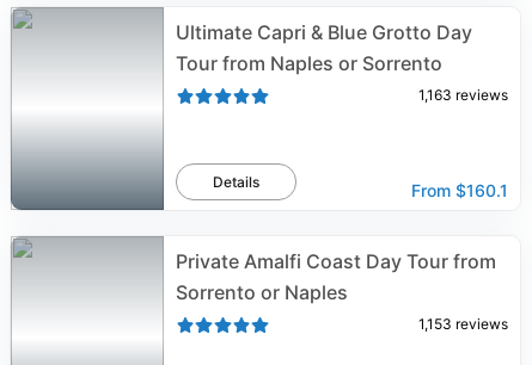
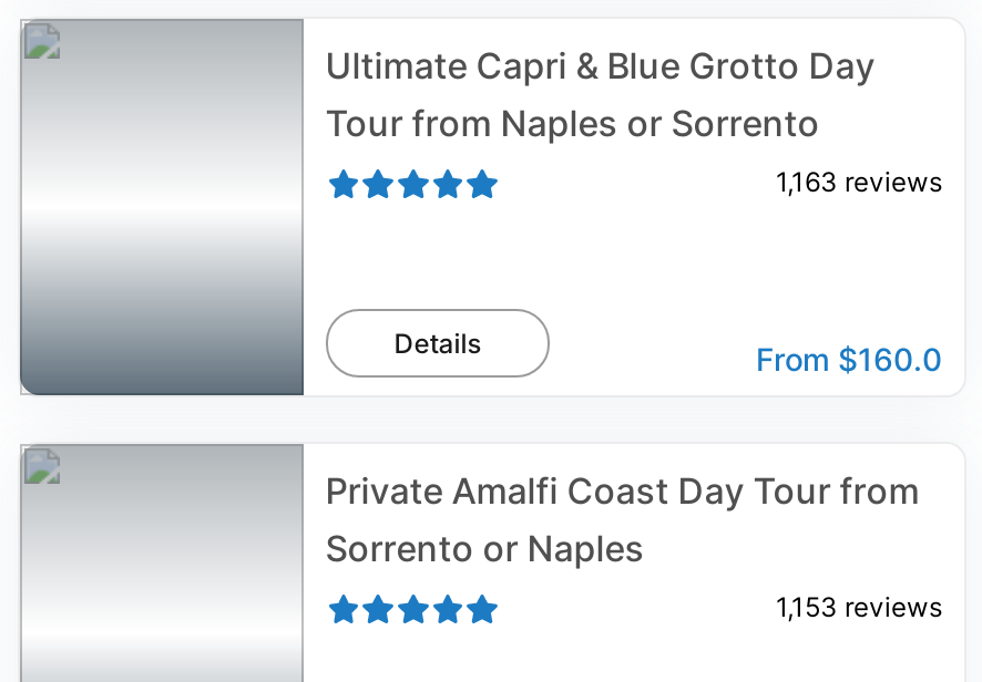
[411,180,508,200] From $160.1 -> [756,340,942,378] From $160.0

